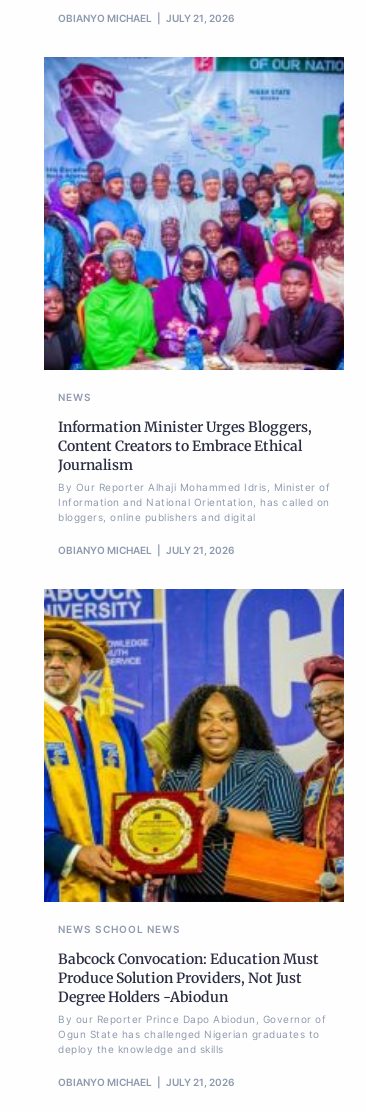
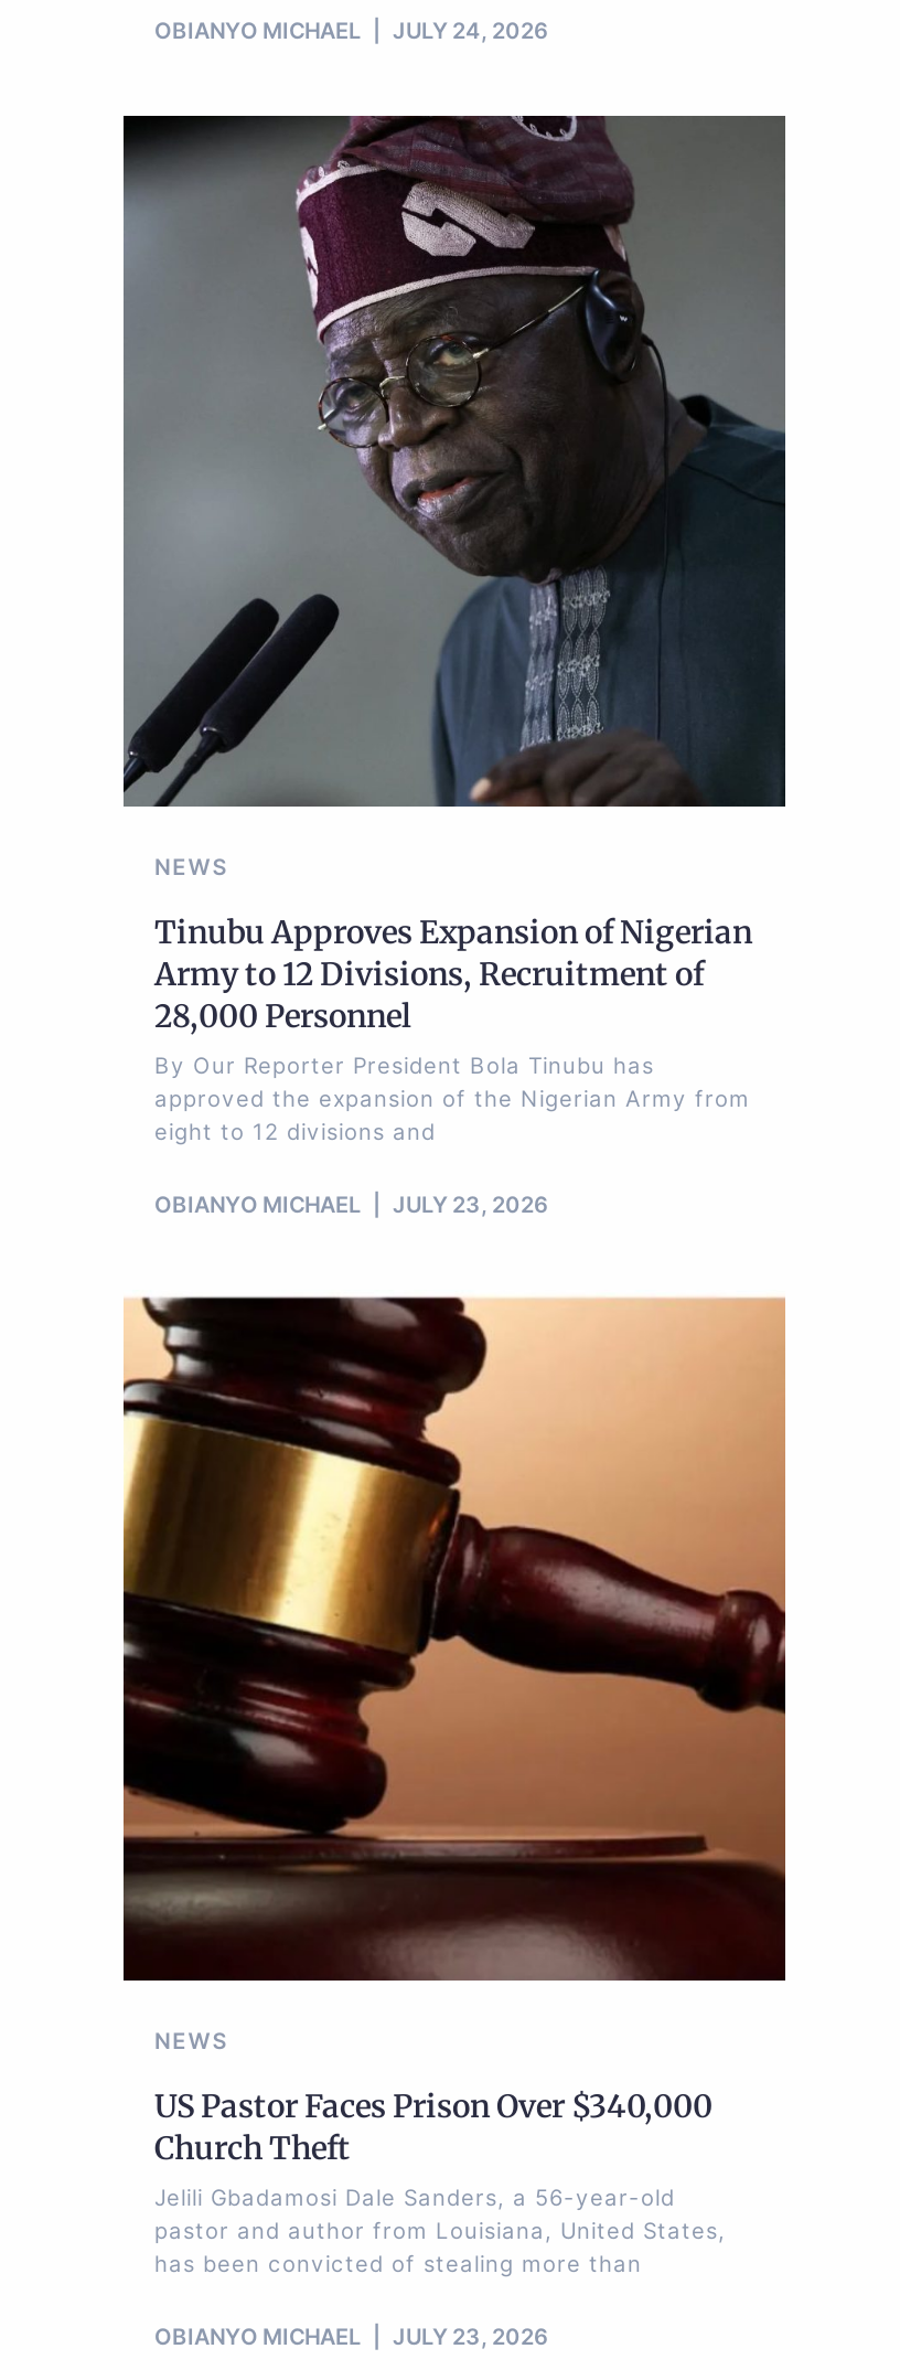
[58,12,234,24] OBIANYO MICHAEL JULY 21, 2026 -> [154,18,547,44] OBIANYO MICHAEL JULY 24, 2026
[43,56,345,371] [image] -> [121,114,787,809] [image]
[58,418,330,523] Information Minister Urges Bloggers, | Content Creators to Embrace Ethical | Journalism | By Our Reporter Alhaji Mohammed Idris, Minister of | Information and National Orientation, has called on | bloggers, online publishers and digital -> [154,914,752,1145] Tinubu Approves Expansion of Nigerian | Army to 12 Divisions, Recruitment of | 28,000 Personnel | By Our Reporter President Bola Tinubu has | approved the expansion of the Nigerian Army from | eight to 12 divisions and
[58,544,234,556] OBIANYO MICHAEL JULY 21, 2026 -> [154,1192,547,1218] OBIANYO MICHAEL JULY 23, 2026
[43,588,345,935] [image] | NEWS SCHOOL NEWS -> [121,1292,787,2055] [image] | NEWS
[58,950,326,1055] Babcock Convocation: Education Must | Produce Solution Providers, Not Just | Degree Holders -Abiodun | By our Reporter Prince Dapo Abiodun, Governor of | Ogun State has challenged Nigerian graduates to | deploy the knowledge and skills -> [154,2088,726,2278] US Pastor Faces Prison Over $340,000 | Church Theft | Jelili Gbadamosi Dale Sanders, a 56-year-old | pastor and author from Louisiana, United States, | has been convicted of stealing more than
[58,1076,234,1088] OBIANYO MICHAEL JULY 21, 2026 -> [154,2324,547,2350] OBIANYO MICHAEL JULY 23, 2026

